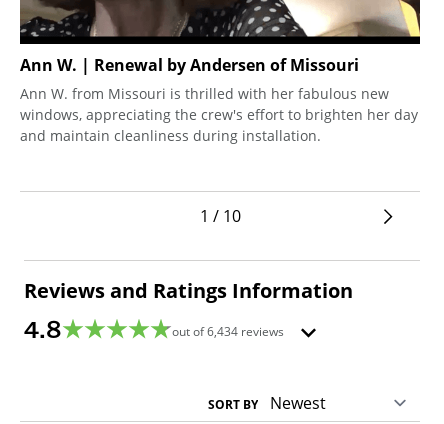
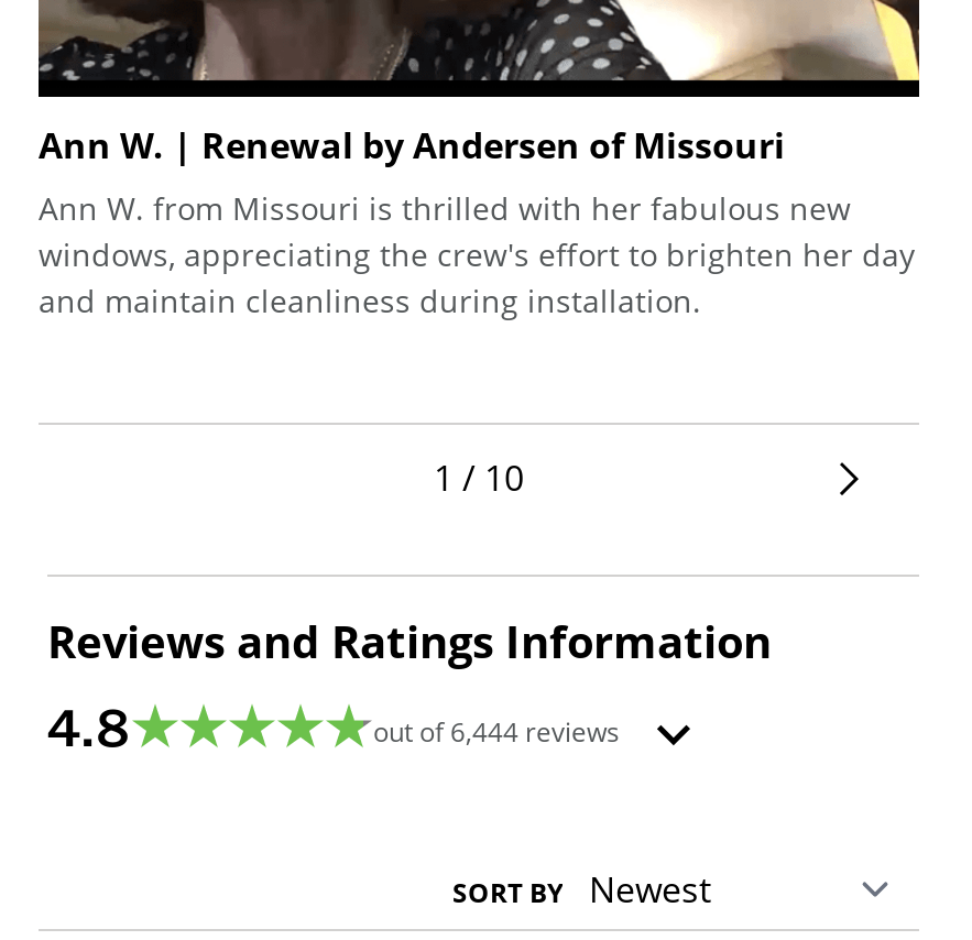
[172,323,284,340] out of 6,434 reviews -> [373,712,620,750] out of 6,444 reviews

